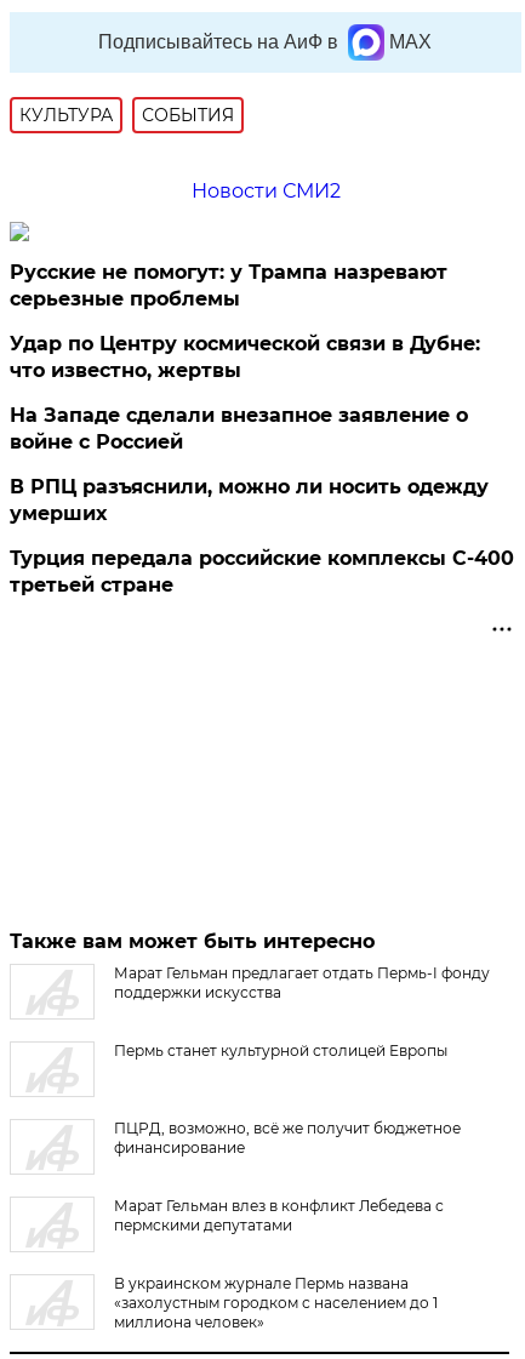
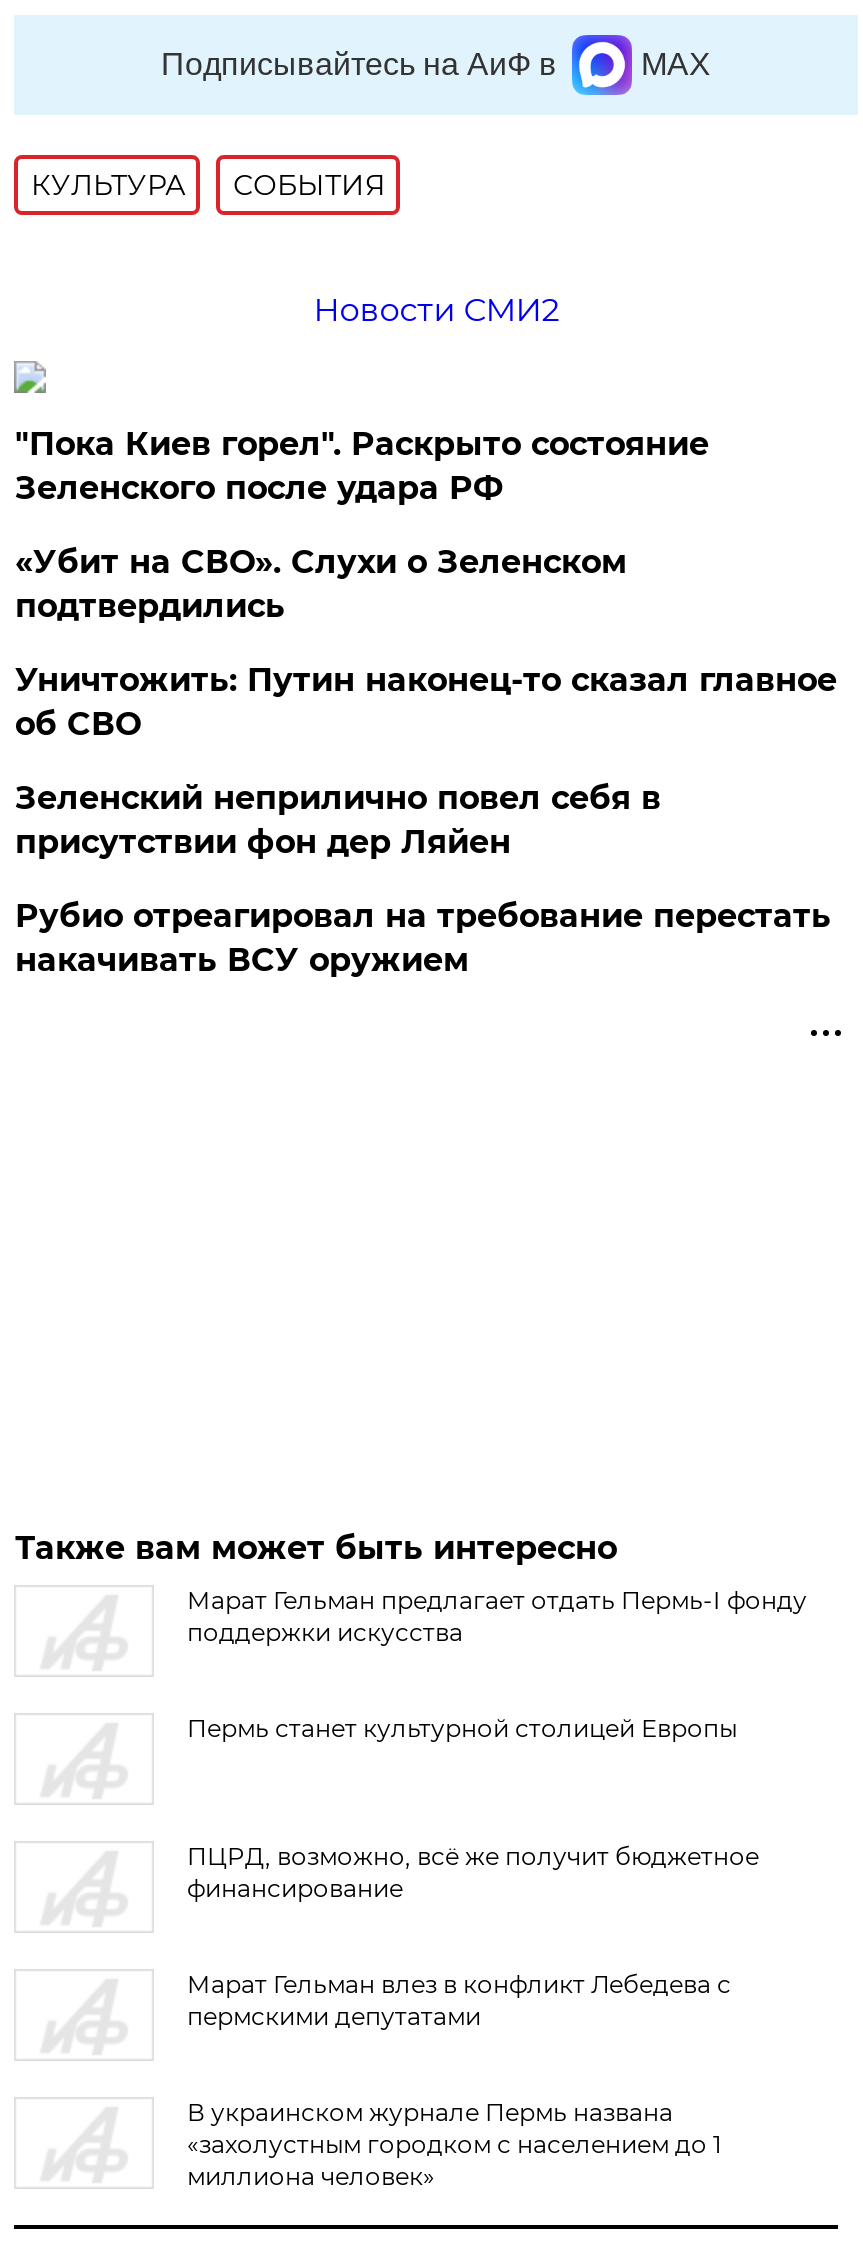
[10,261,448,310] Русские не помогут: у Трампа назревают | серьезные проблемы -> [15,425,709,507] "Пока Киев горел". Раскрыто состояние | Зеленского после удара РФ
[10,332,481,382] Удар по Центру космической связи в Дубне: | что известно, жертвы -> [15,543,627,625] «Убит на СВО». Слухи о Зеленском | подтвердились
[10,404,468,453] На Западе сделали внезапное заявление о | войне с Россией -> [15,661,837,743] Уничтожить: Путин наконец-то сказал главное | об СВО
[10,475,489,525] В РПЦ разъяснили, можно ли носить одежду | умерших -> [15,779,661,861] Зеленский неприлично повел cебя в | присутствии фон дер Ляйен
[10,547,515,596] Турция передала российские комплексы С-400 | третьей стране -> [15,897,831,979] Рубио отреагировал на требование перестать | накачивать ВСУ оружием

